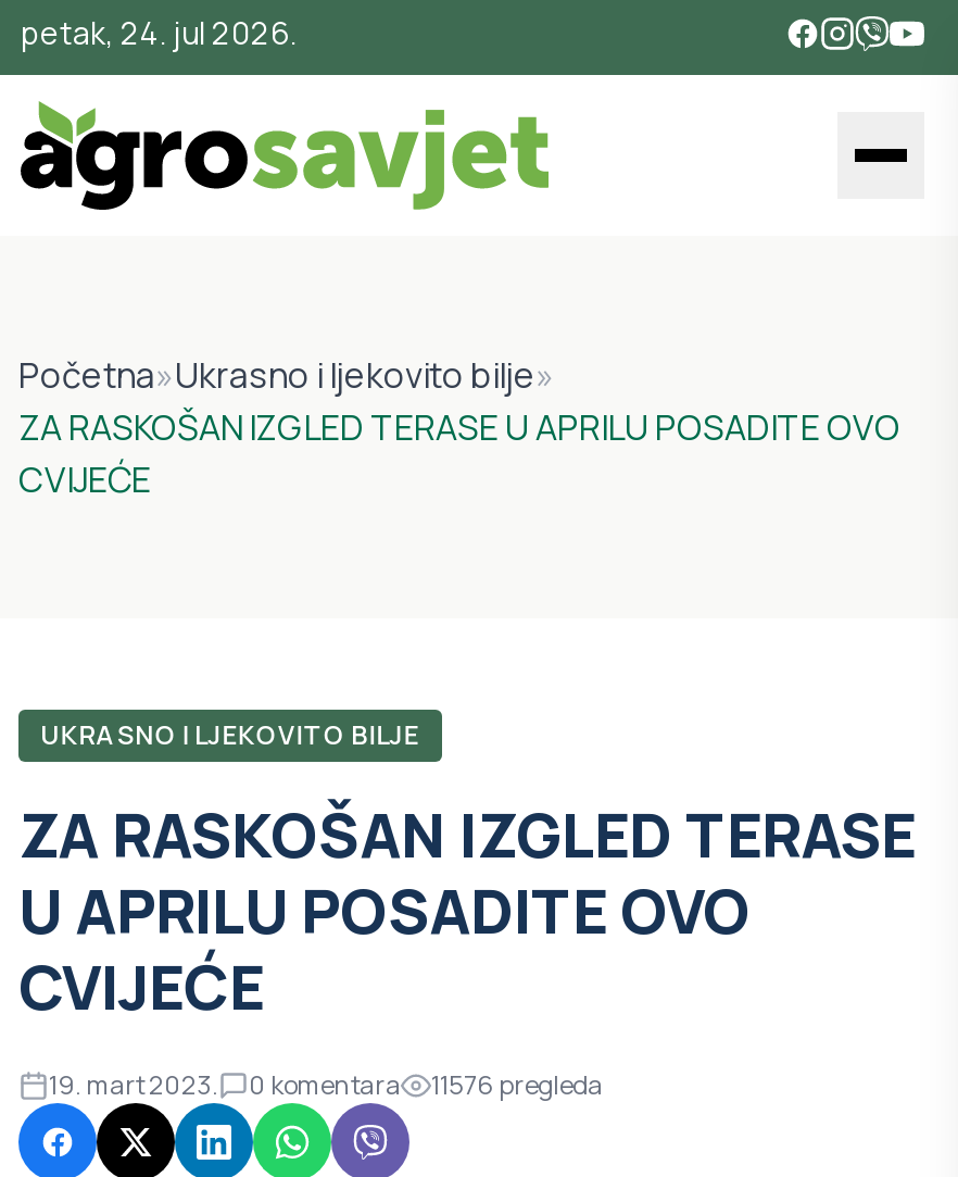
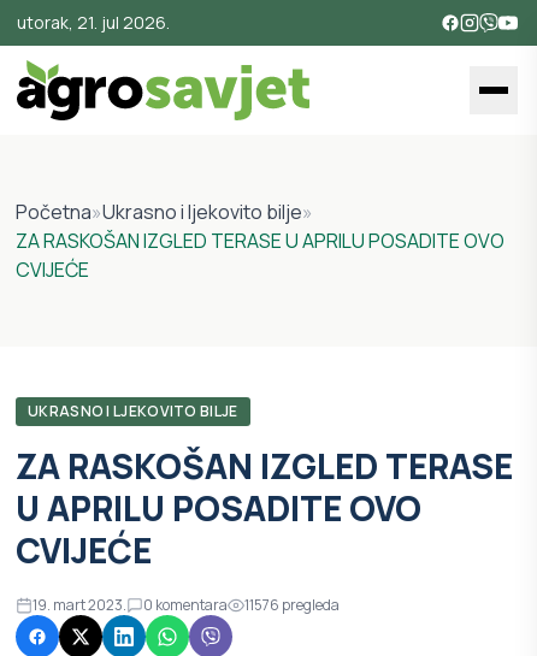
[21,12,297,53] petak, 24. jul 2026. -> [17,11,170,34] utorak, 21. jul 2026.

